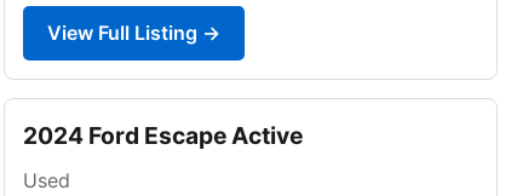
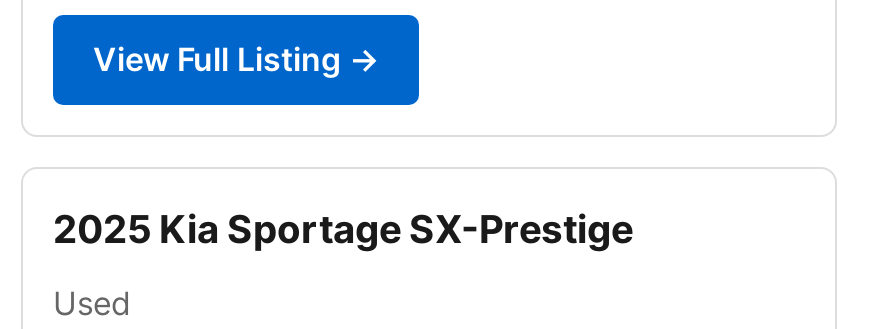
[23,121,303,150] 2024 Ford Escape Active -> [53,205,633,253] 2025 Kia Sportage SX-Prestige

